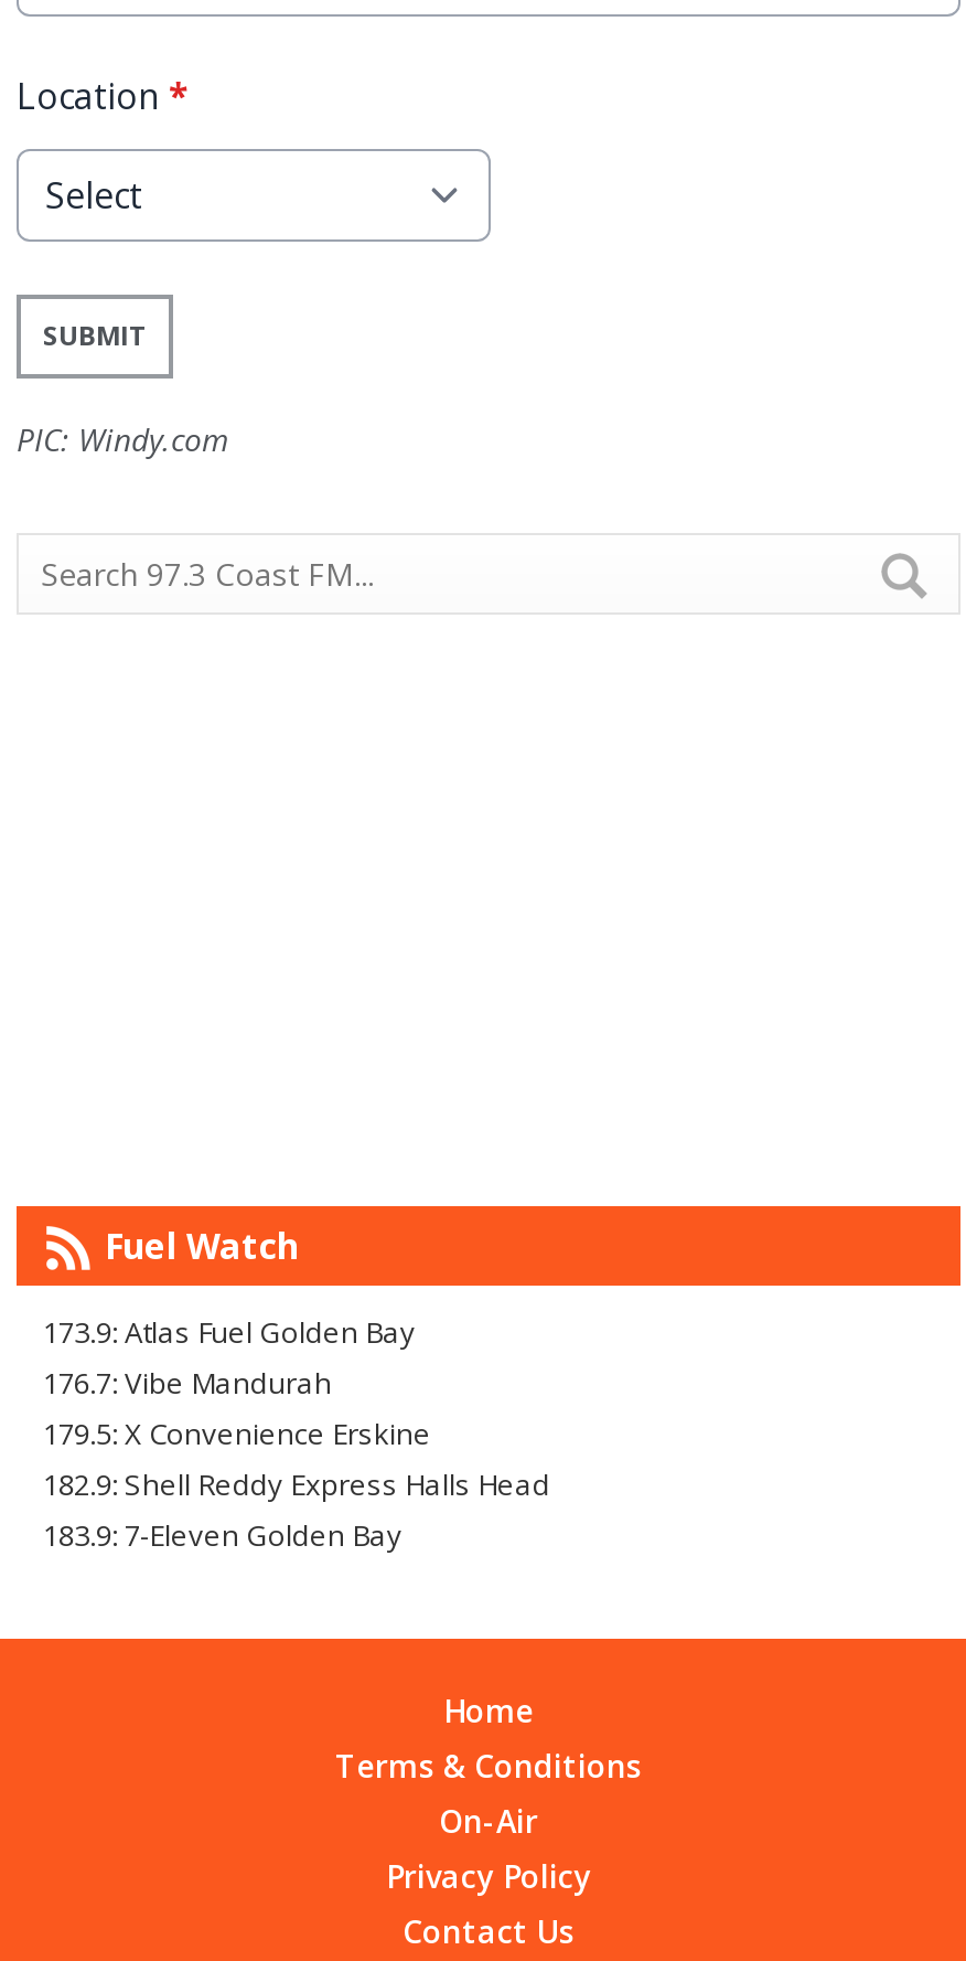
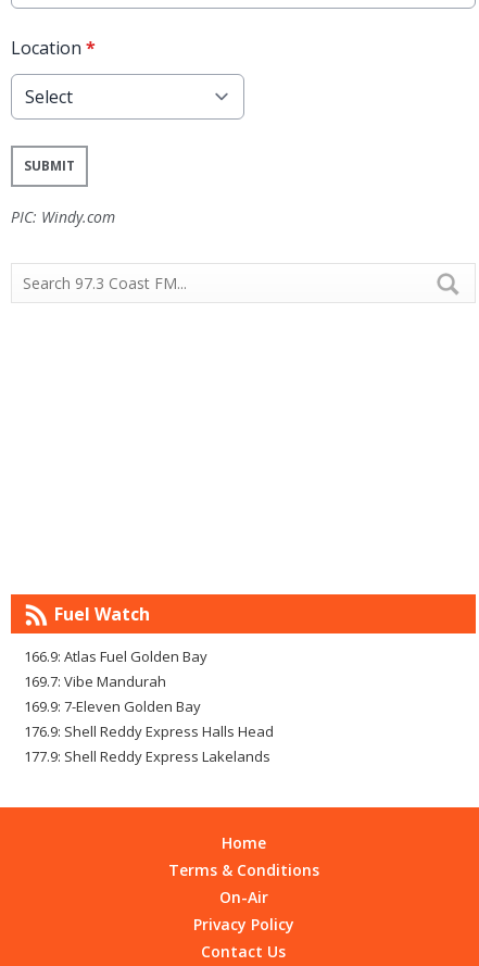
[43,1312,550,1555] 173.9: Atlas Fuel Golden Bay | 176.7: Vibe Mandurah | 179.5: X Convenience Erskine | 182.9: Shell Reddy Express Halls Head | 183.9: 7-Eleven Golden Bay -> [24,647,274,766] 166.9: Atlas Fuel Golden Bay | 169.7: Vibe Mandurah | 169.9: 7-Eleven Golden Bay | 176.9: Shell Reddy Express Halls Head | 177.9: Shell Reddy Express Lakelands

